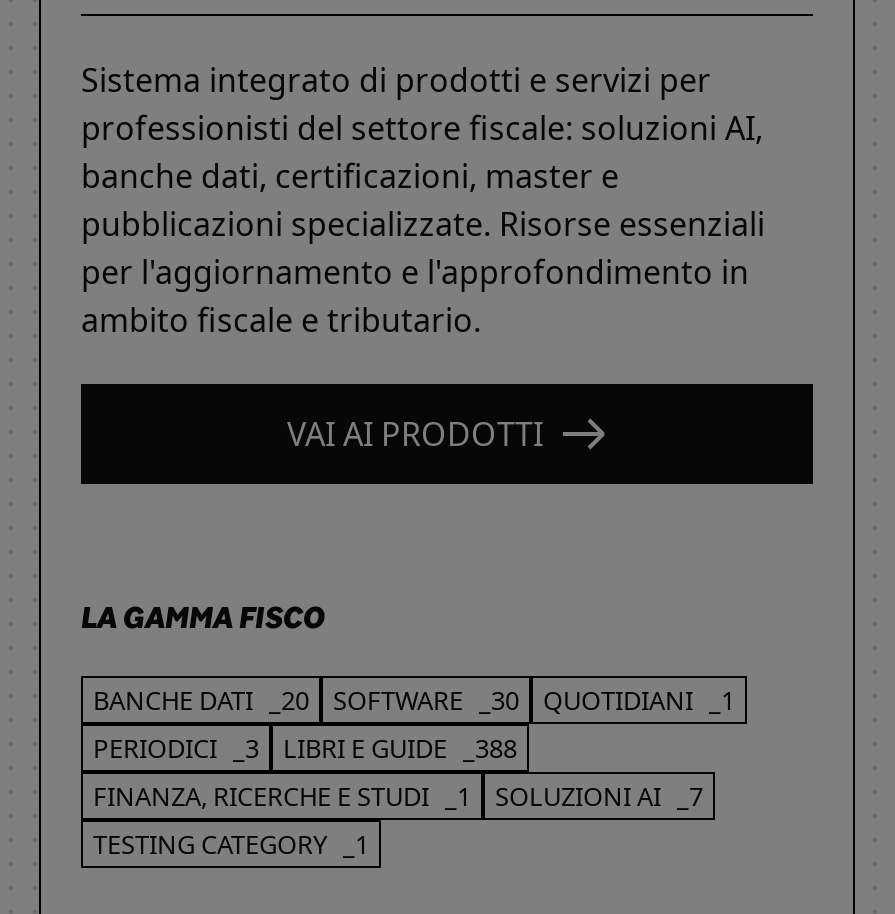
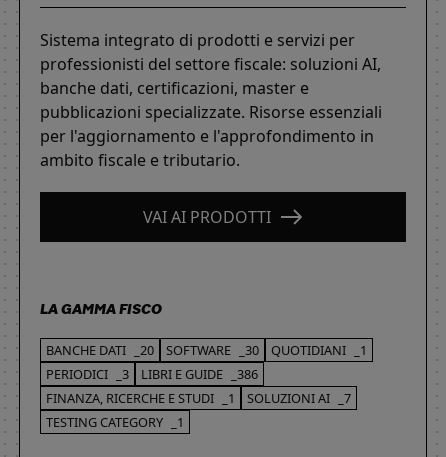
[93,729,517,765] PERIODICI _3 LIBRI E GUIDE _388 -> [46,364,258,382] PERIODICI _3 LIBRI E GUIDE _386

